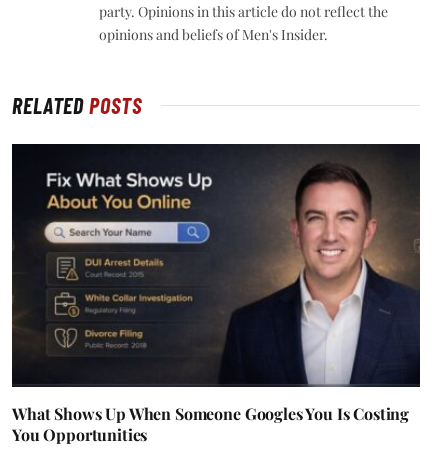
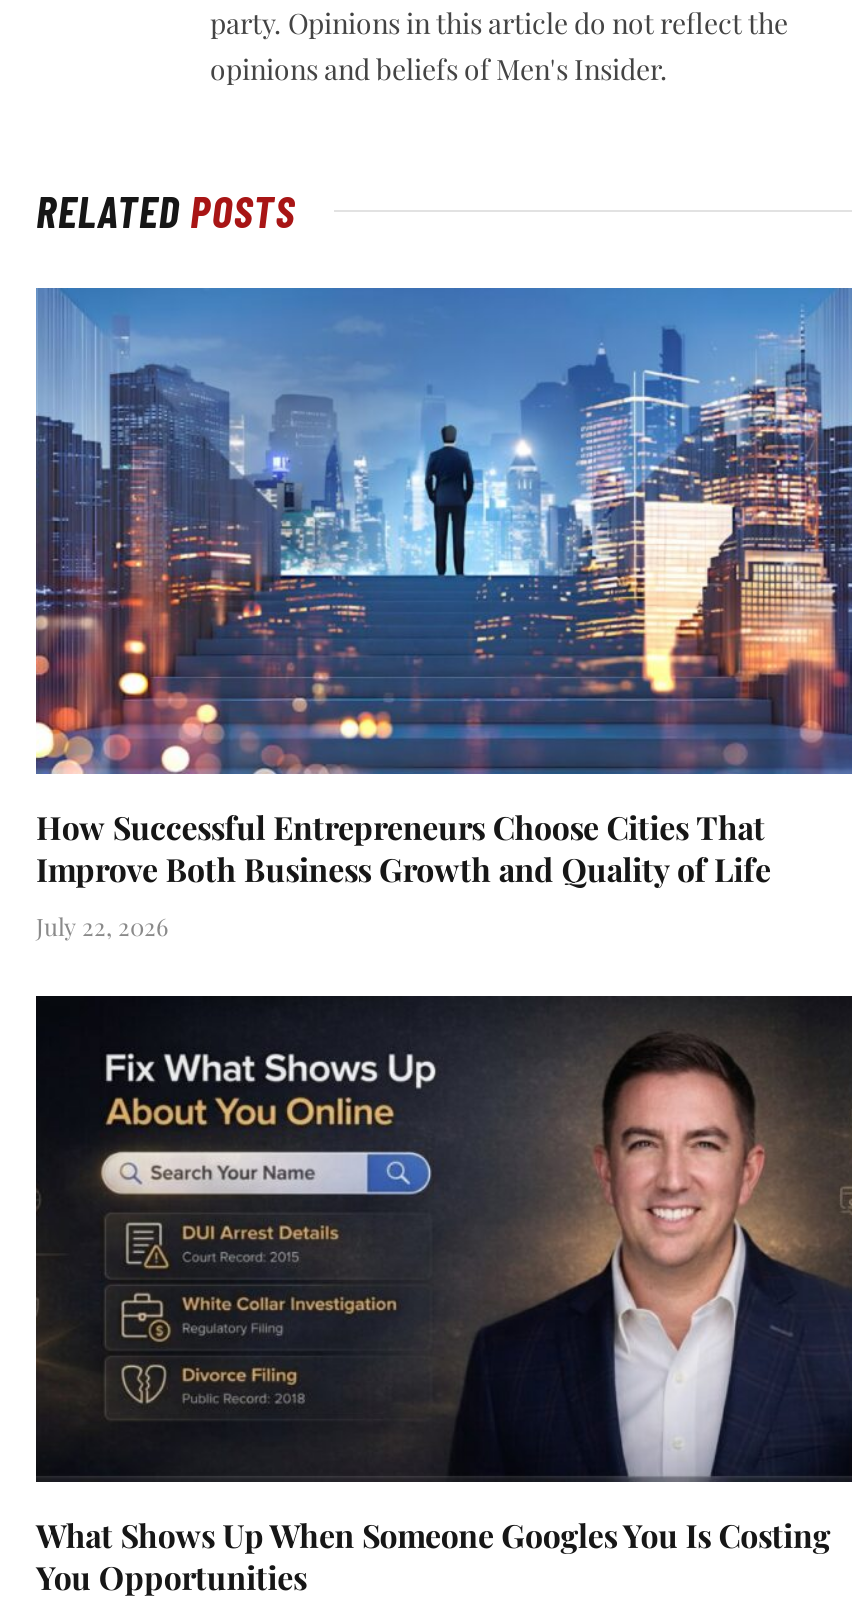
none -> [34,286,854,942] [image] | How Successful Entrepreneurs Choose Cities That | Improve Both Business Growth and Quality of Life | July 22, 2026

